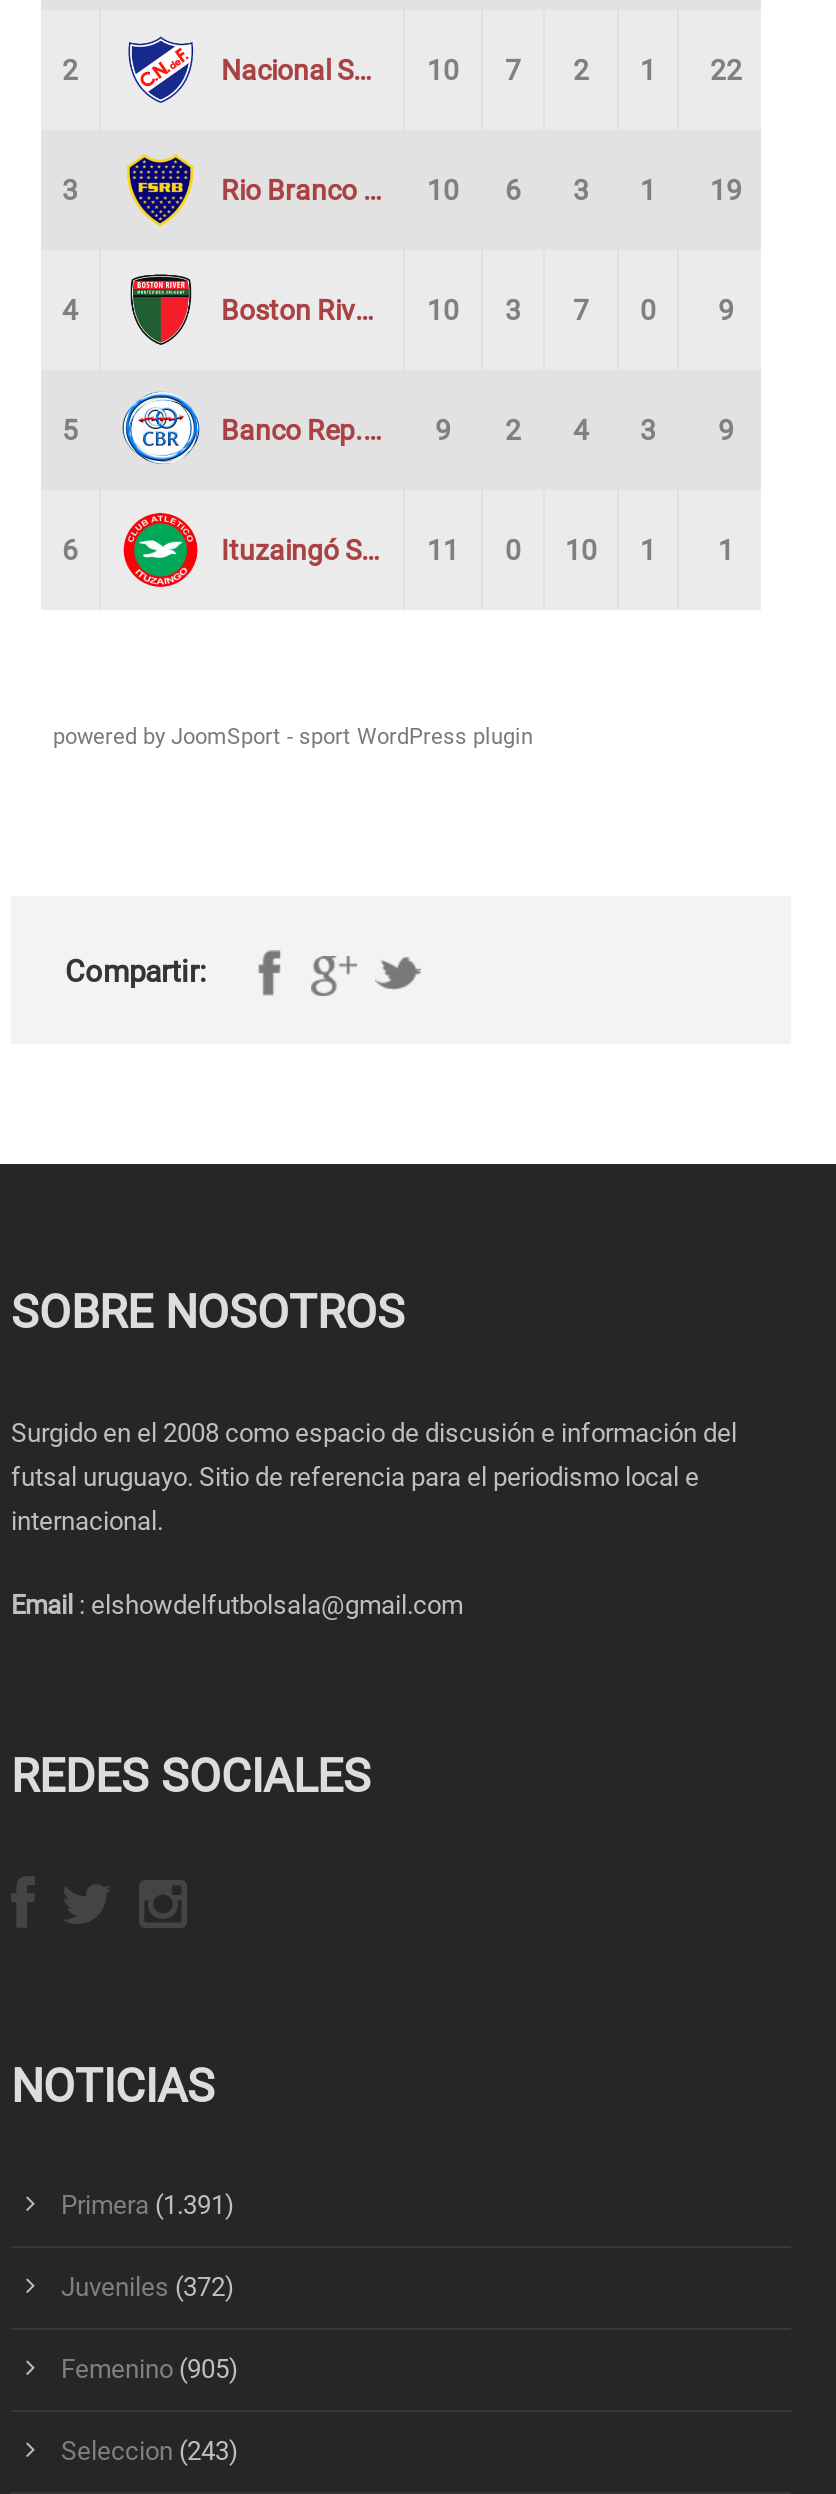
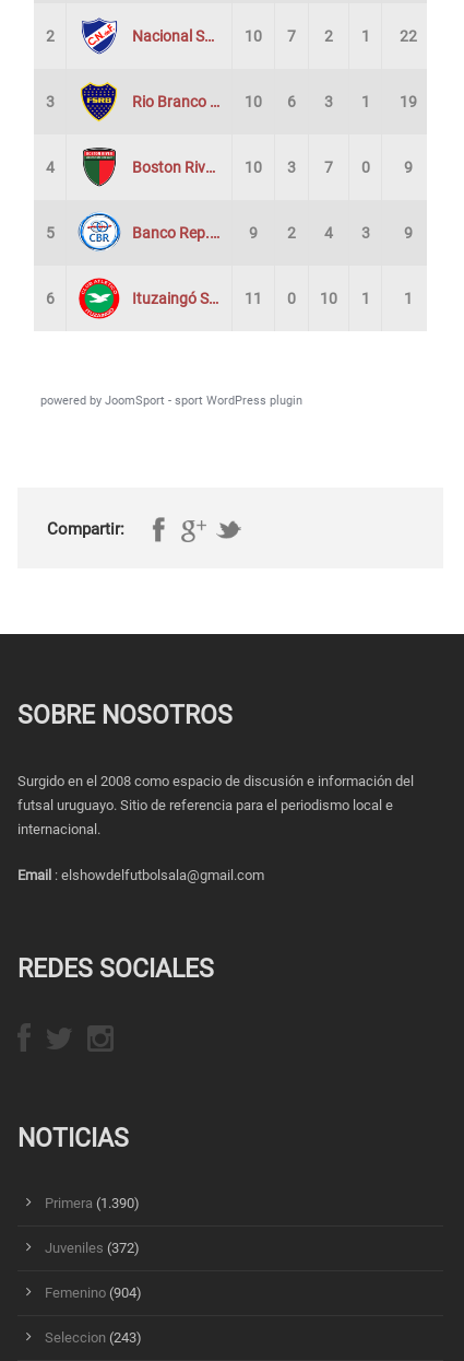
[61,2190,235,2220] Primera (1.391) -> [45,1195,140,1211] Primera (1.390)
[61,2354,239,2384] Femenino (905) -> [45,1285,142,1301] Femenino (904)

